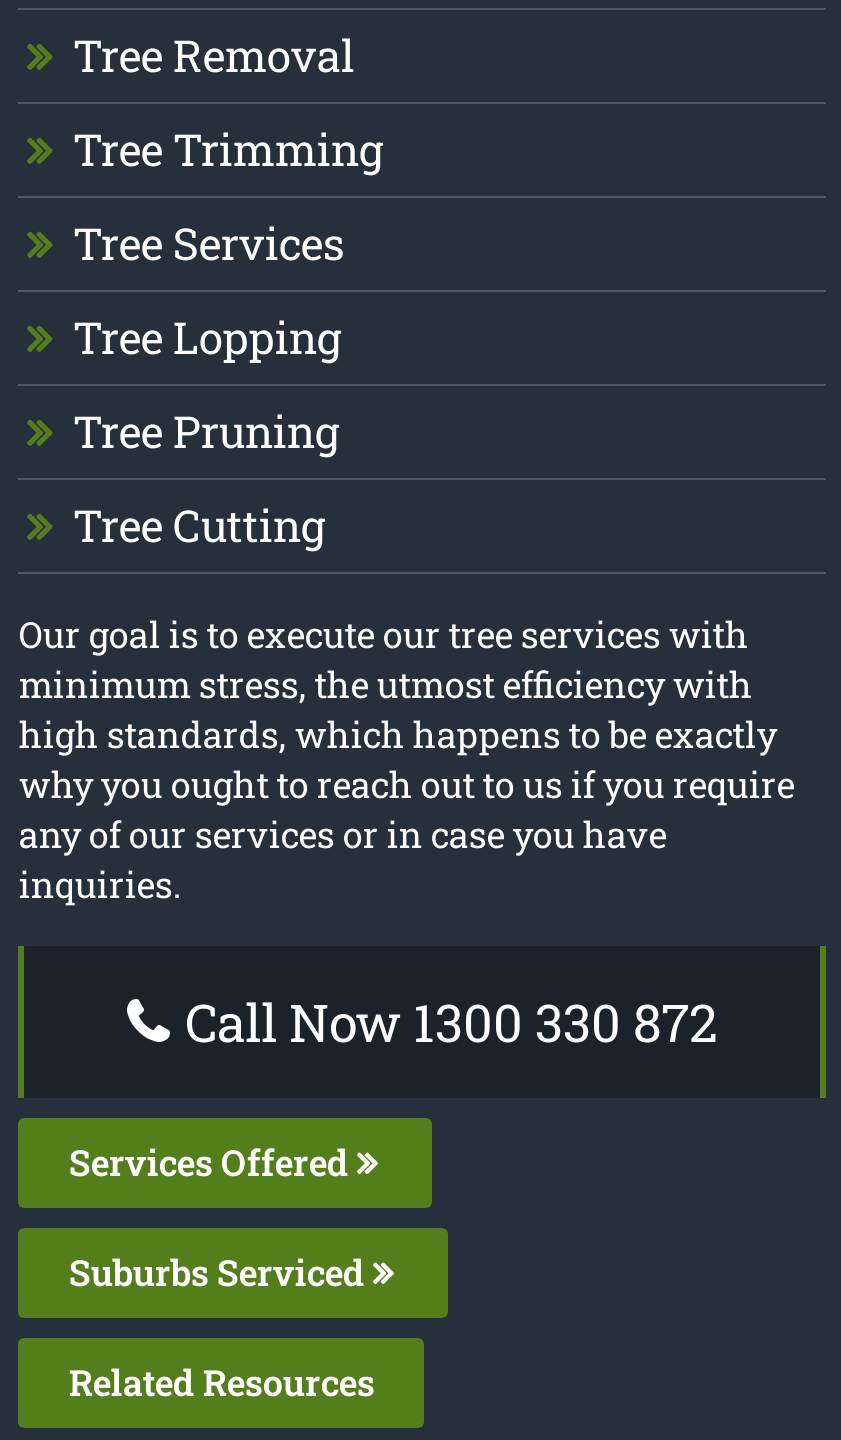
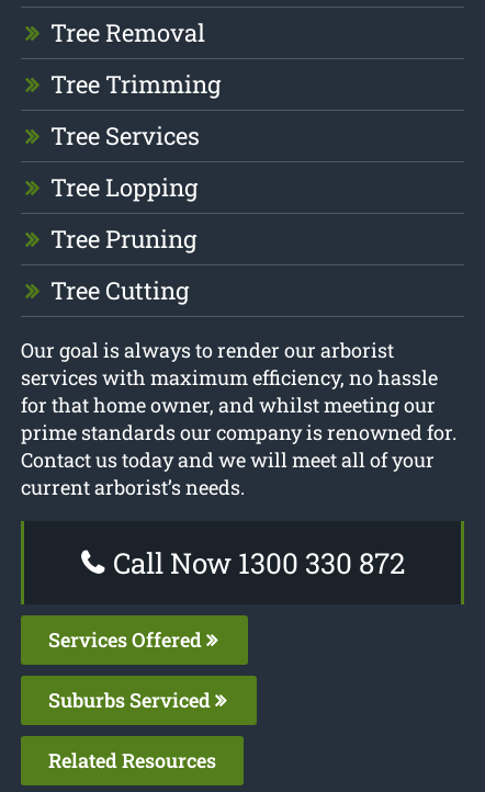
[19,610,795,908] Our goal is to execute our tree services with | minimum stress, the utmost efficiency with | high standards, which happens to be exactly | why you ought to reach out to us if you require | any of our services or in case you have | inquiries. -> [21,337,457,500] Our goal is always to render our arborist | services with maximum efficiency, no hassle | for that home owner, and whilst meeting our | prime standards our company is renowned for. | Contact us today and we will meet all of your | current arborist’s needs.

